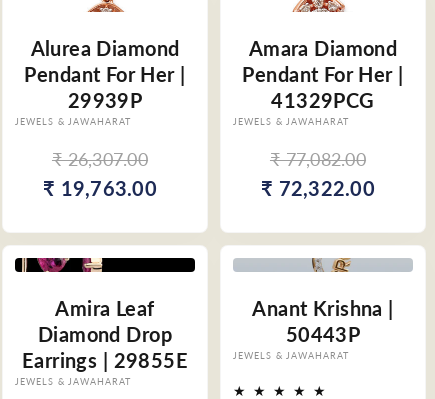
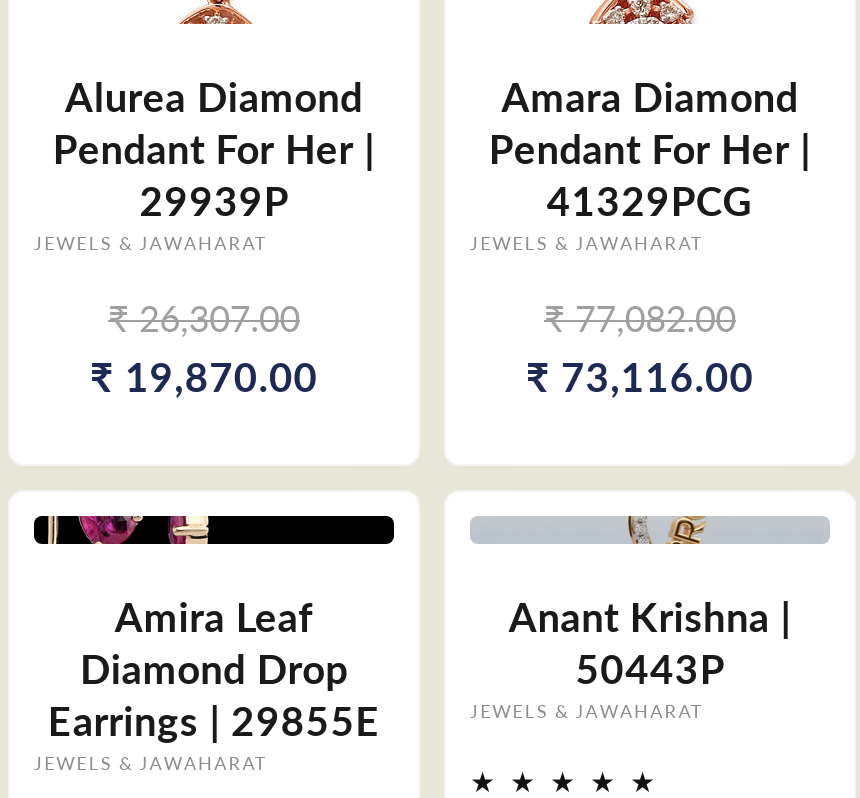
[43,176,157,200] ₹ 19,763.00 -> [90,352,318,400] ₹ 19,870.00
[261,176,375,200] ₹ 72,322.00 -> [526,352,754,400] ₹ 73,116.00

